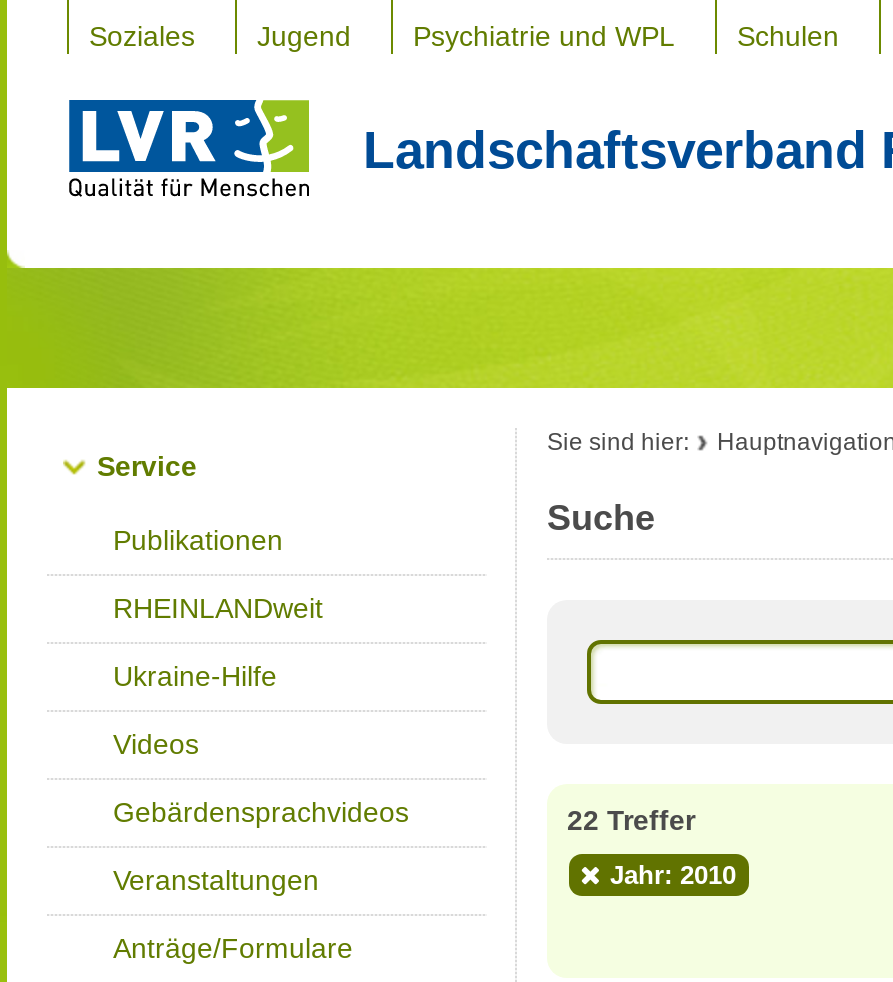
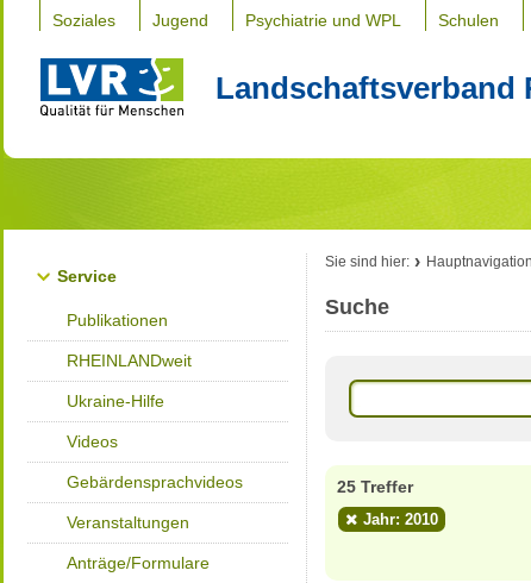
[567,804,695,836] 22 Treffer -> [337,477,413,496] 25 Treffer

